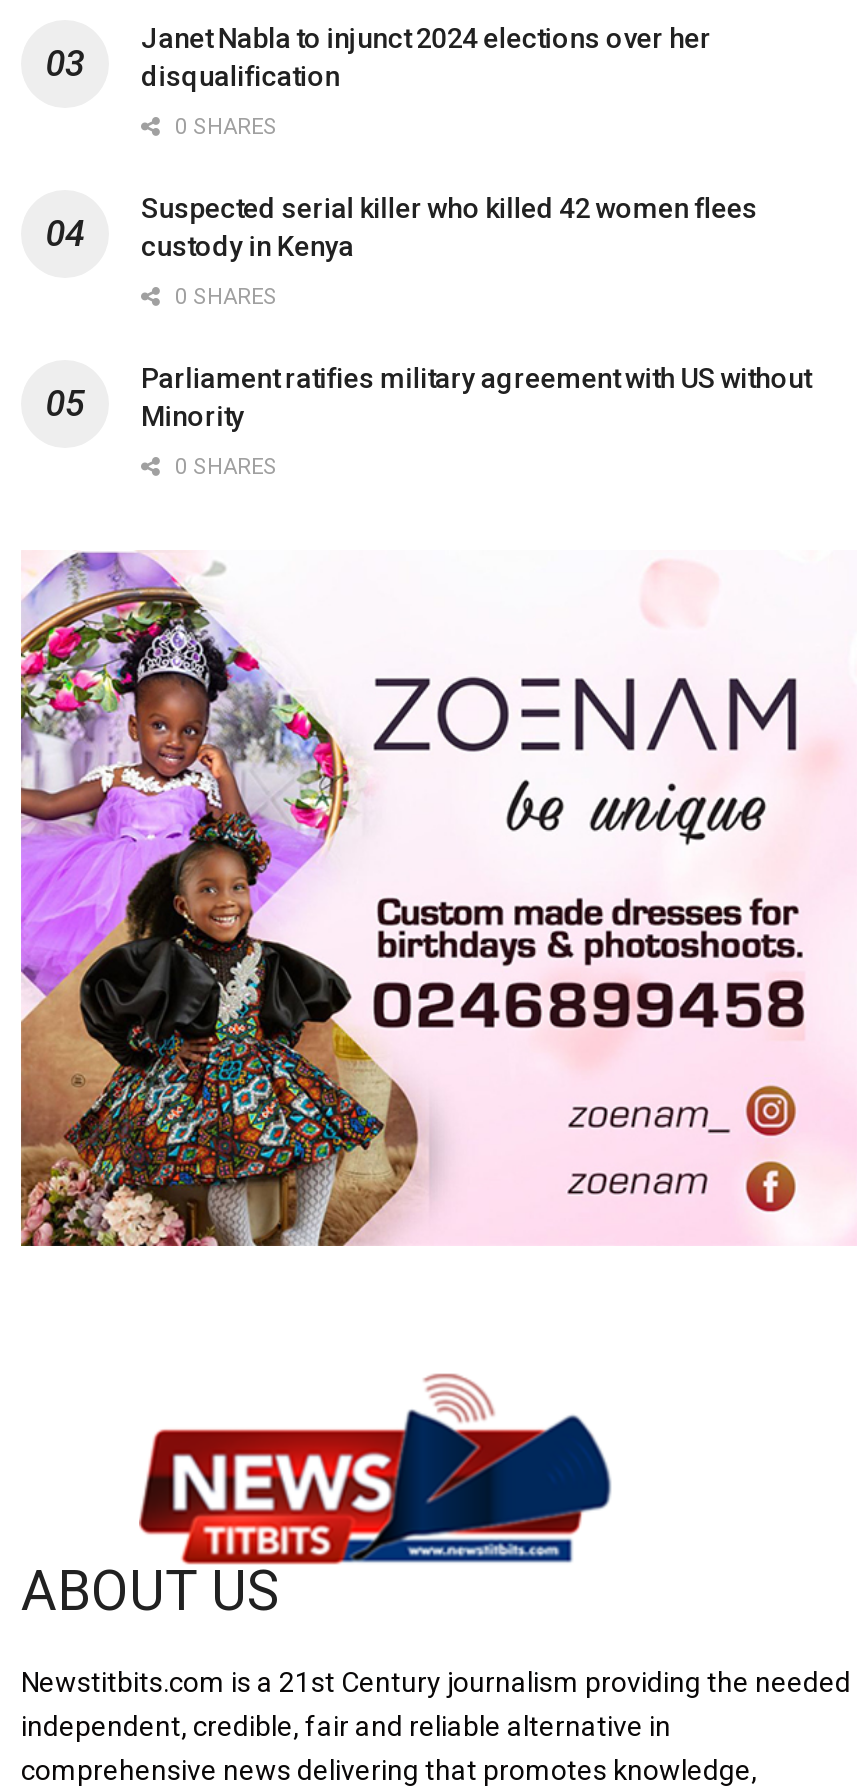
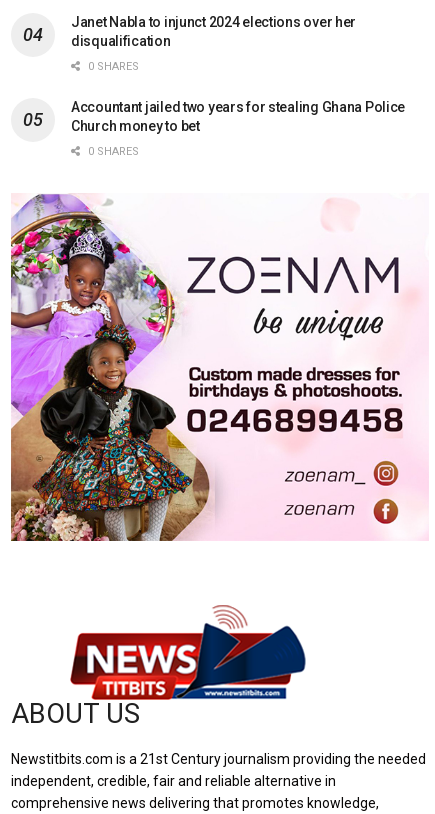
[141,192,811,432] Suspected serial killer who killed 42 women flees | custody in Kenya | 0 SHARES | Parliament ratifies military agreement with US without | Minority -> [71,99,405,134] Accountant jailed two years for stealing Ghana Police | Church money to bet

